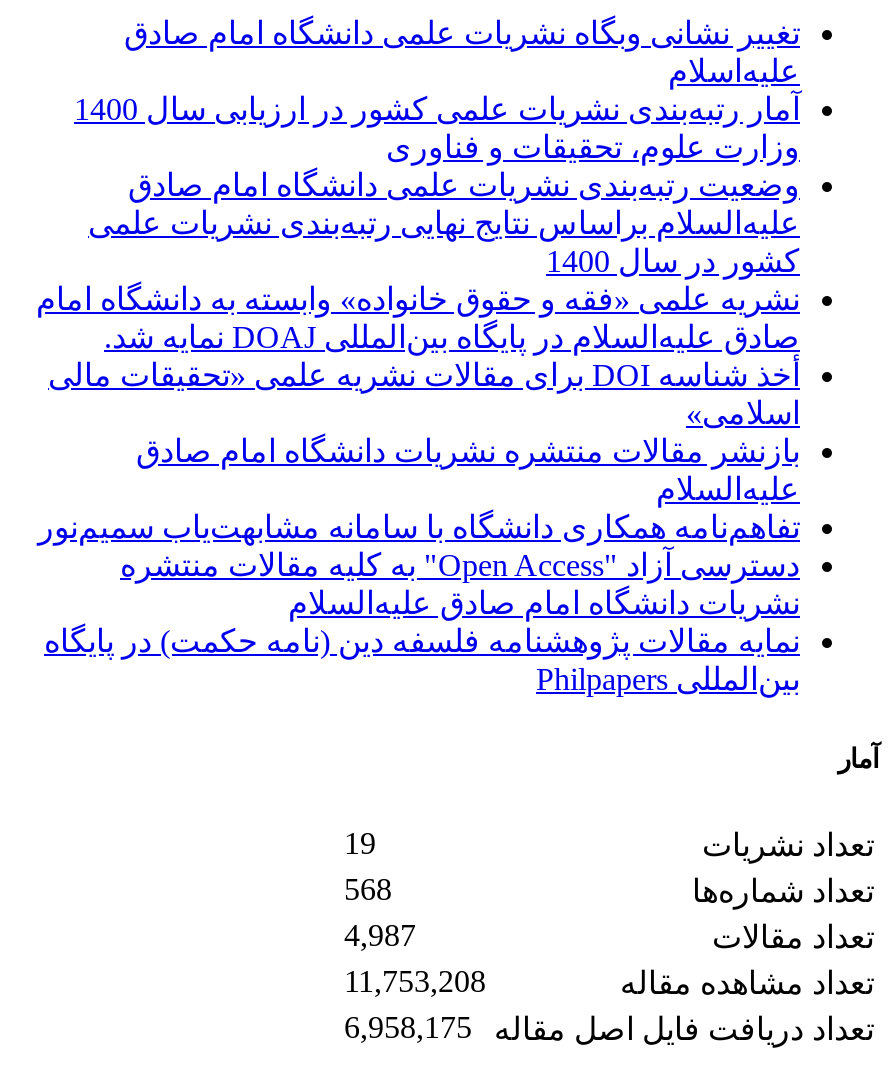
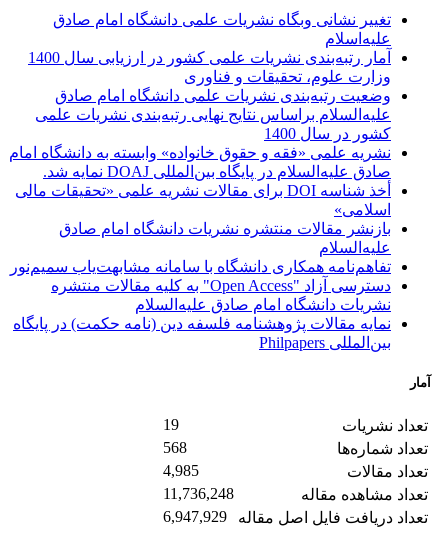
[344,917,416,951] 4,987 -> [163,462,199,479] 4,985
[344,963,486,997] 11,753,208 -> [163,485,234,502] 11,736,248
[344,1009,874,1045] تعداد دریافت فایل اصل مقاله 6,958,175 -> [163,508,428,526] تعداد دریافت فایل اصل مقاله 6,947,929

